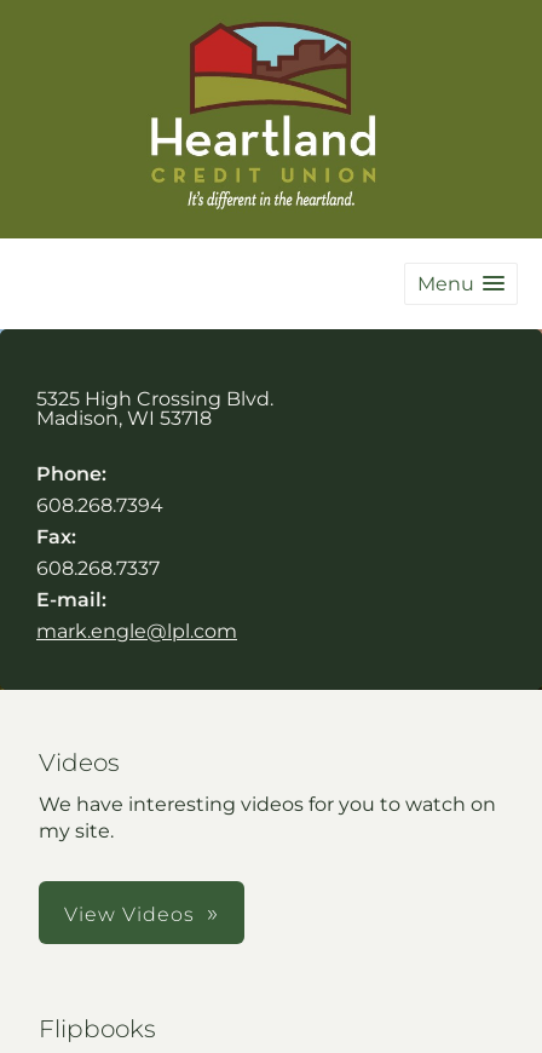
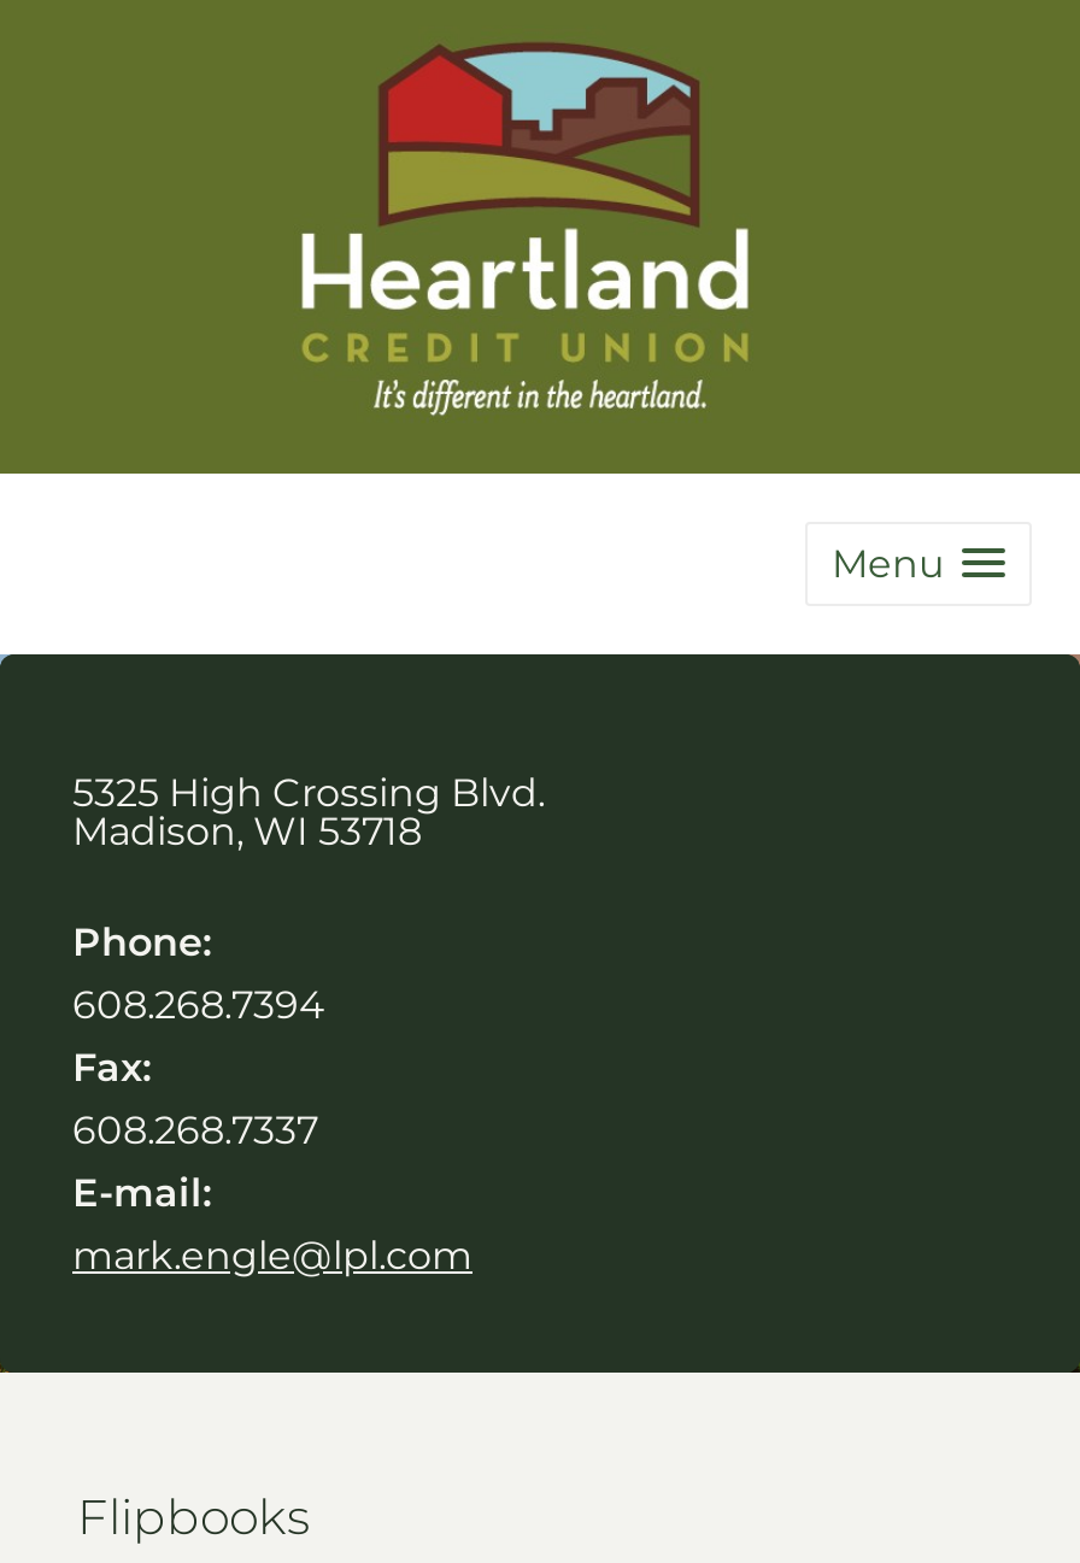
[39,748,496,843] Videos | We have interesting videos for you to watch on | my site. -> none
[64,903,195,926] View Videos -> none

